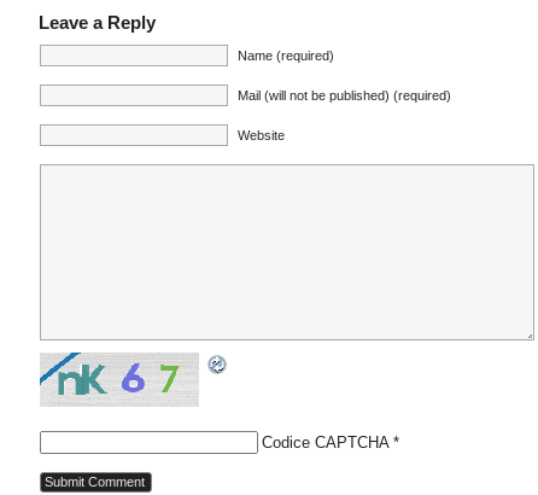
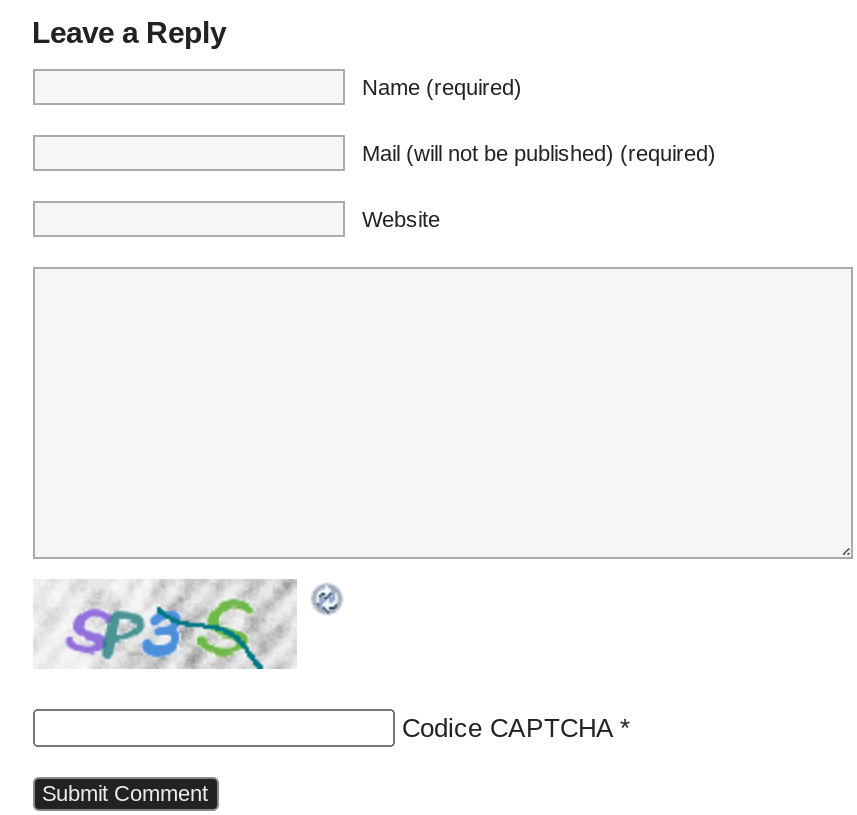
[39,351,195,407] [image] -> [33,579,295,671] [image]

